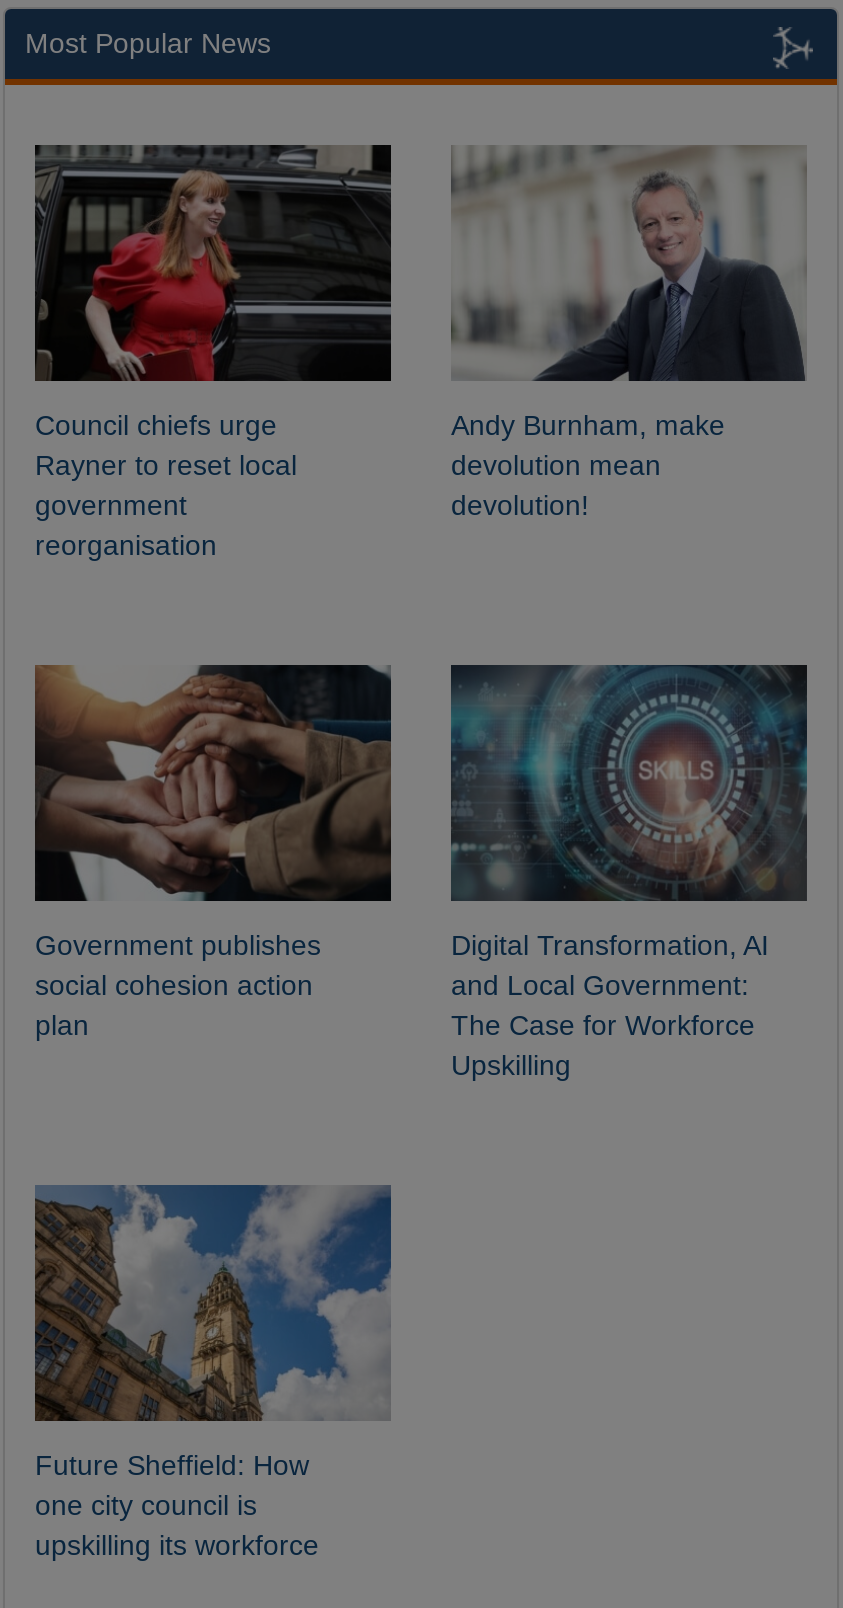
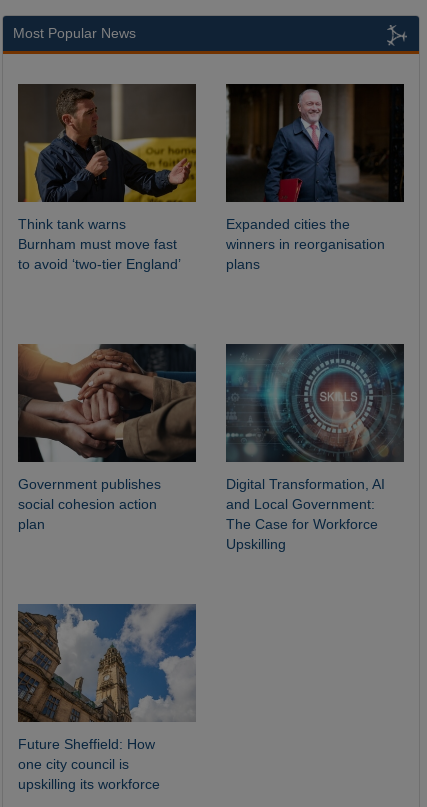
[35,143,393,562] [image] | Council chiefs urge | Rayner to reset local | government | reorganisation -> [18,84,197,272] [image] | Think tank warns | Burnham must move fast | to avoid ‘two-tier England’
[451,145,807,522] [image] | Andy Burnham, make | devolution mean | devolution! -> [225,83,405,272] [image] | Expanded cities the | winners in reorganisation | plans

